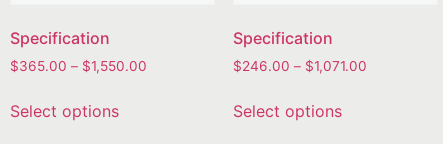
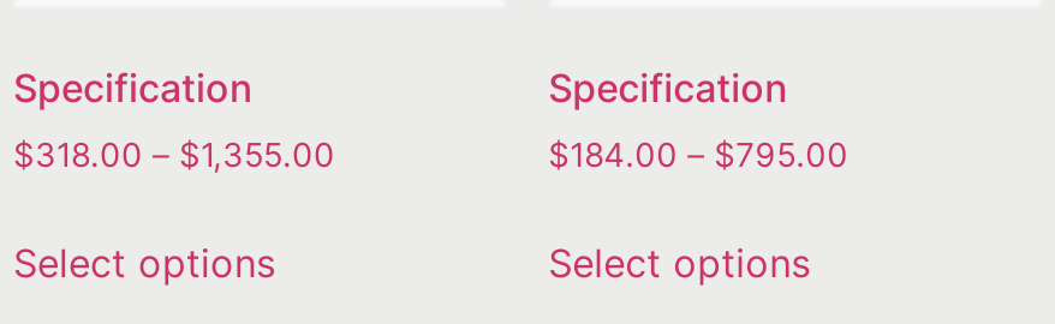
[10,58,147,74] $365.00 – $1,550.00 -> [13,135,335,173] $318.00 – $1,355.00
[233,58,367,74] $246.00 – $1,071.00 -> [548,135,849,173] $184.00 – $795.00

